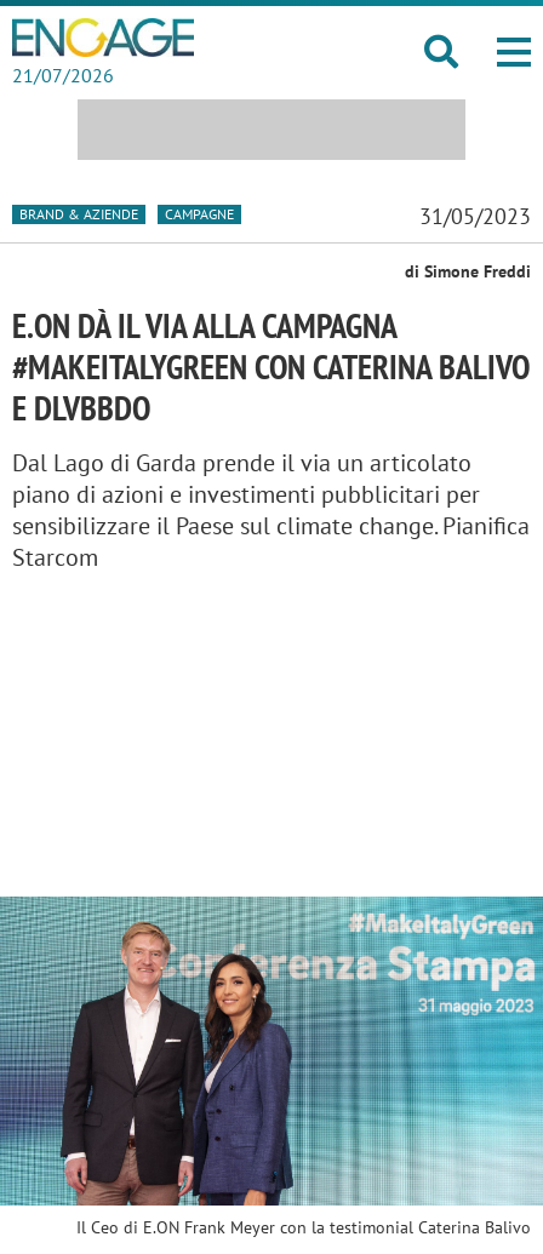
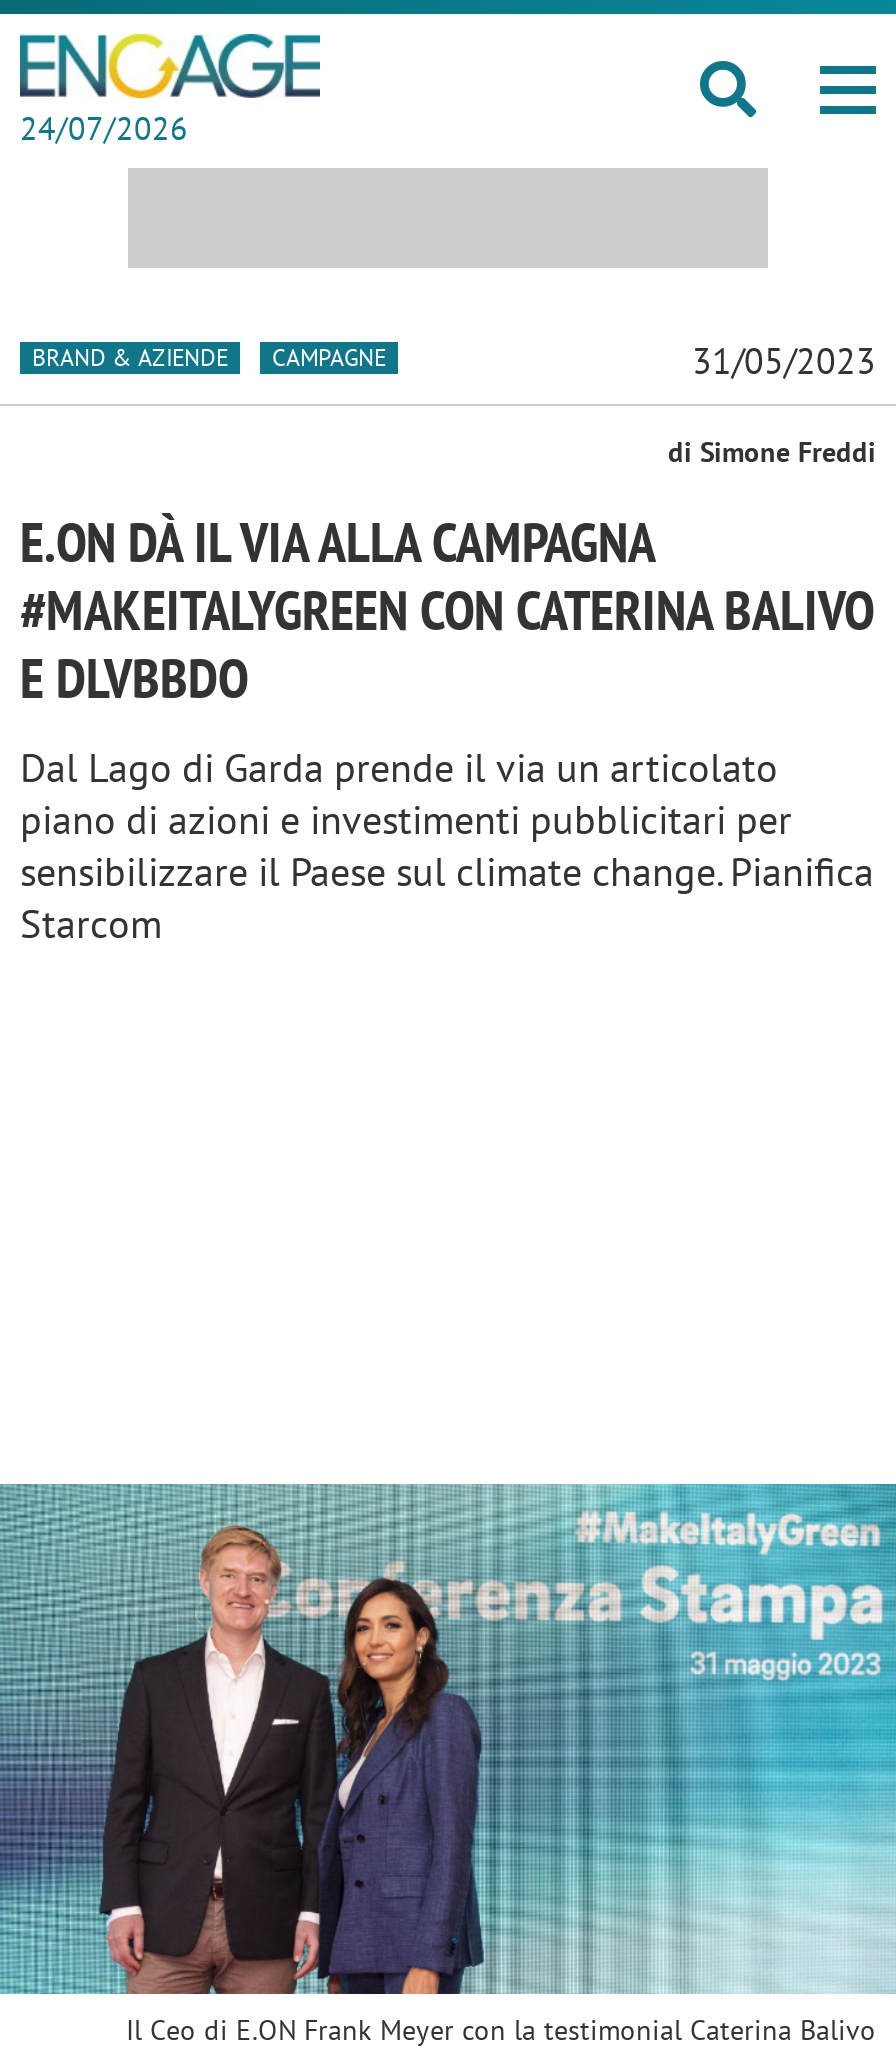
[12,63,114,87] 21/07/2026 -> [20,108,188,148] 24/07/2026

